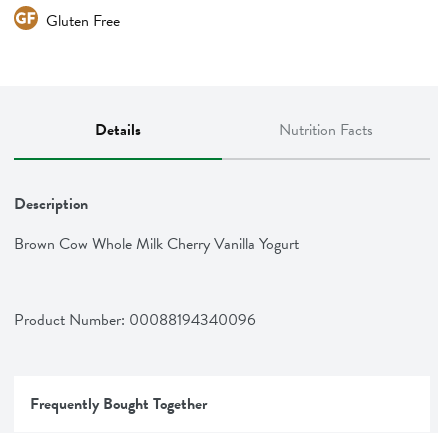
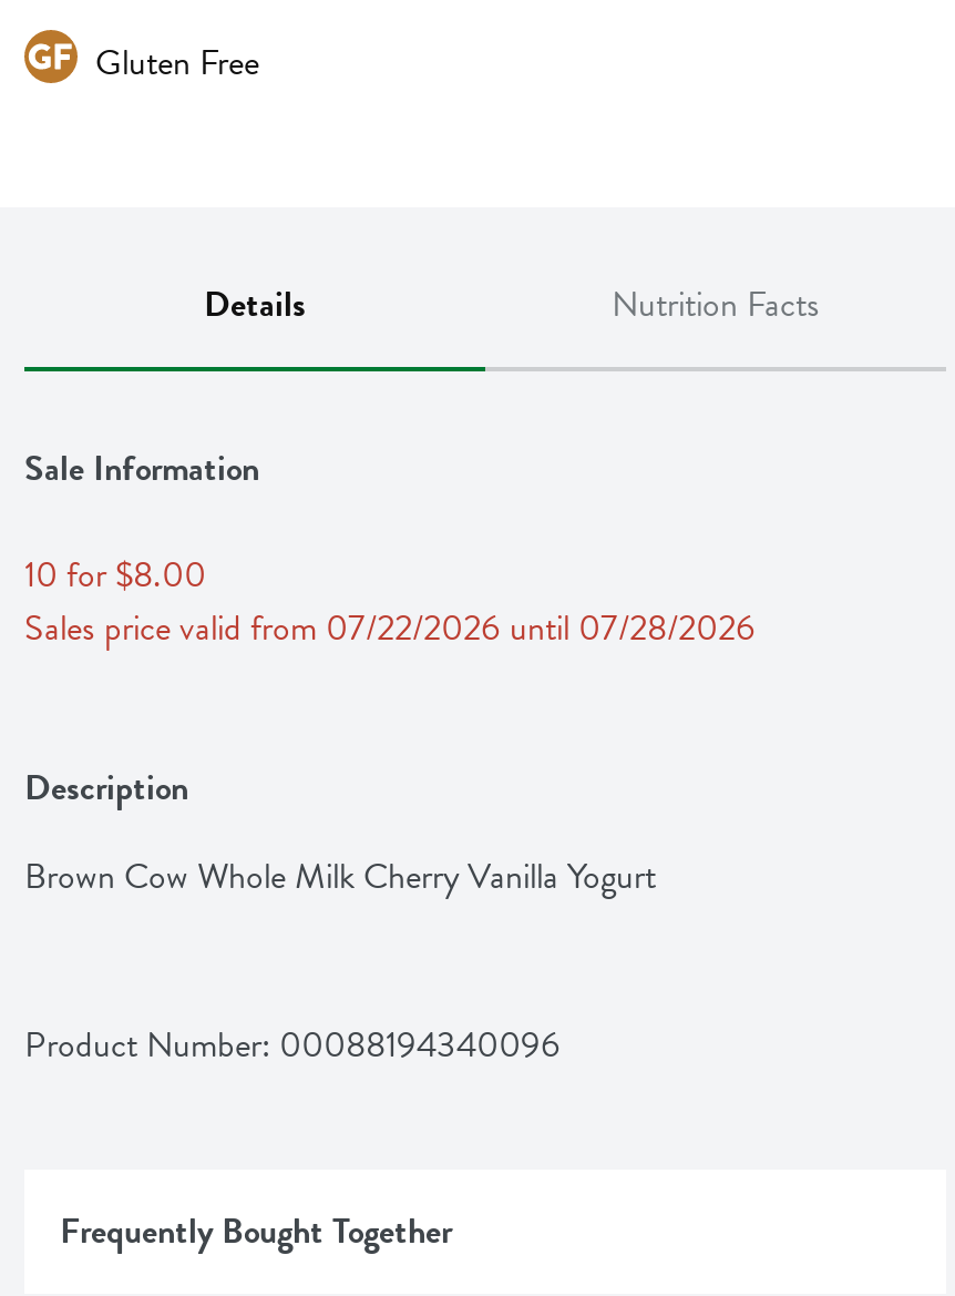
none -> [24,443,756,656] Sale Information | 10 for $8.00 | Sales price valid from 07/22/2026 until 07/28/2026

